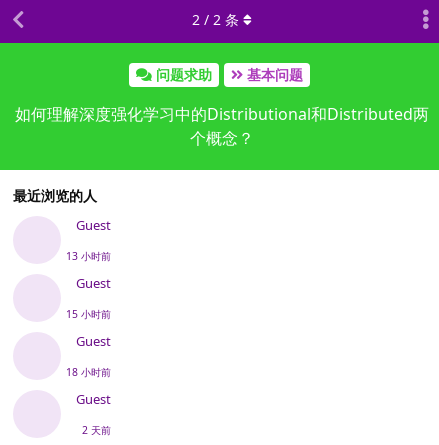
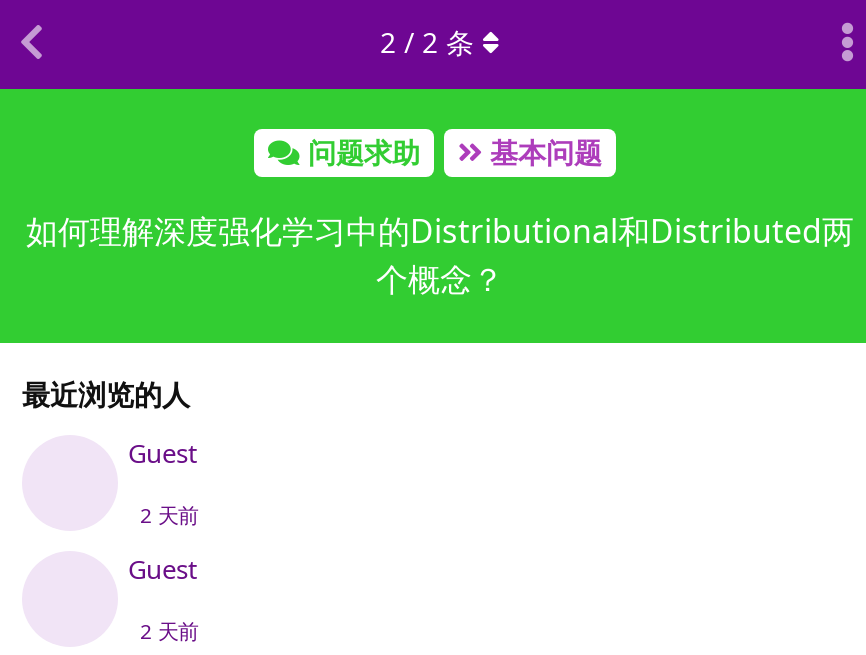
[66,249,111,379] 13 小时前 | Guest | 15 小时前 | Guest | 18 小时前 -> [140,501,198,529] 2 天前

